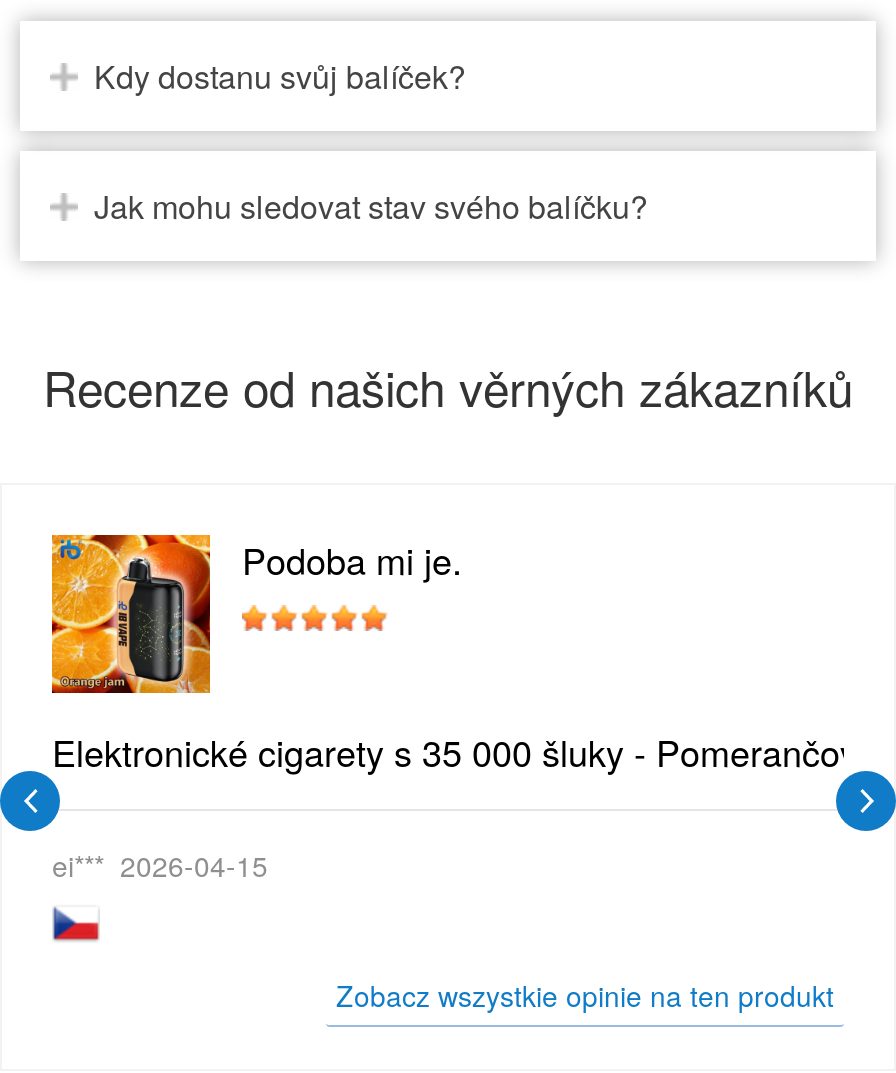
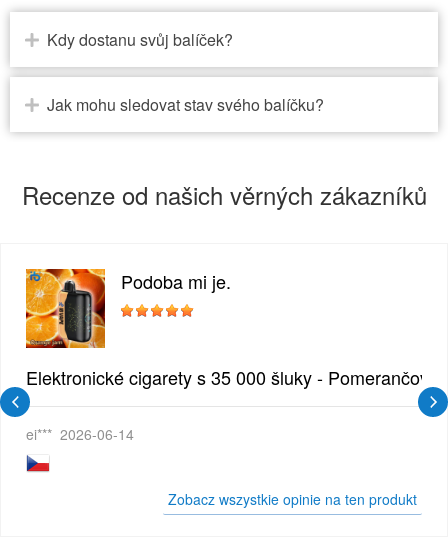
[52,845,268,885] ei*** 2026-04-15 -> [26,424,134,444] ei*** 2026-06-14

